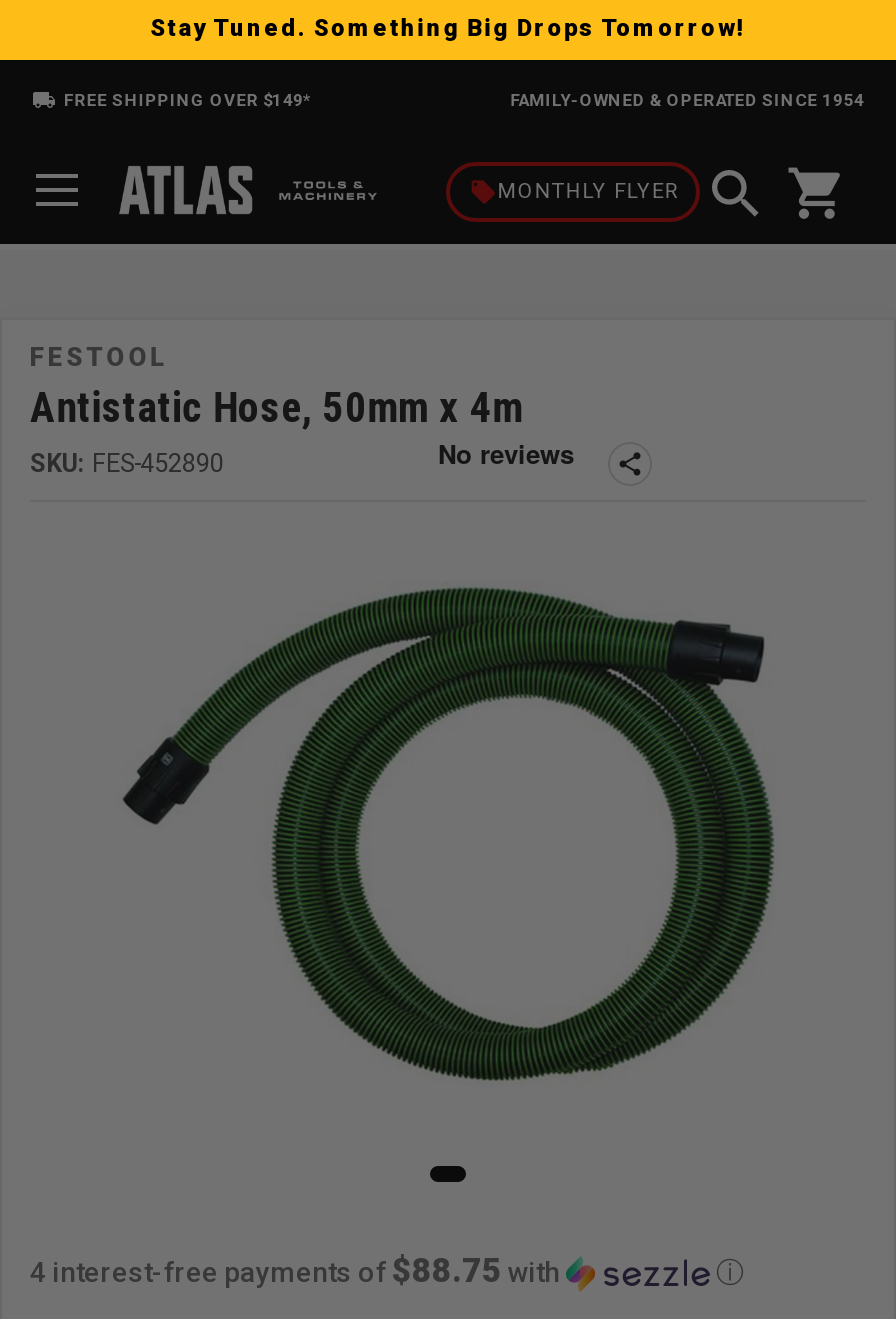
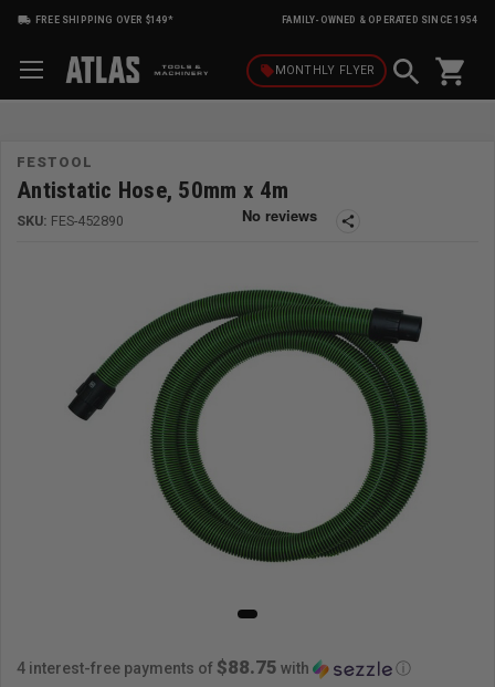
[150,14,746,42] Stay Tuned. Something Big Drops Tomorrow! -> none

